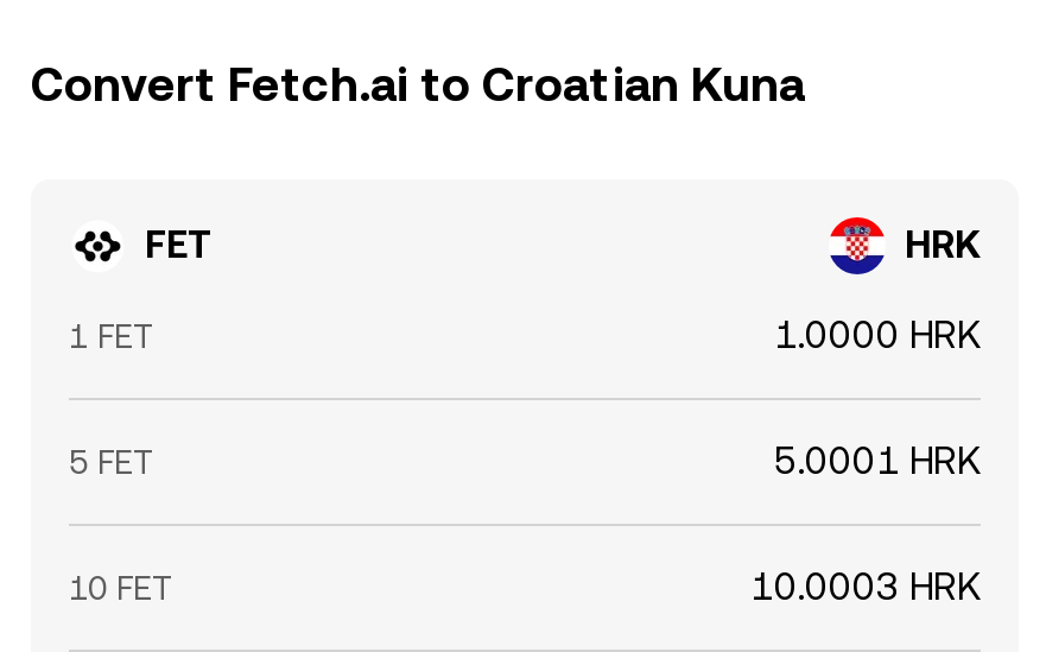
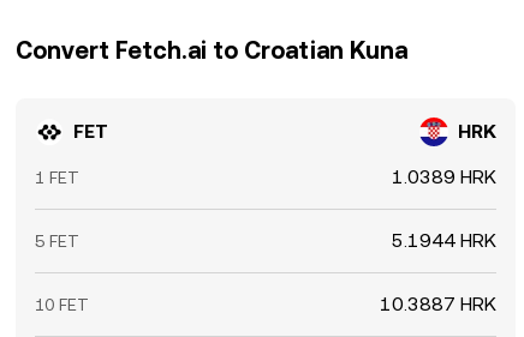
[774,312,981,357] 1.0000 HRK -> [392,166,496,188] 1.0389 HRK
[774,438,981,483] 5.0001 HRK -> [392,229,496,252] 5.1944 HRK
[750,564,981,609] 10.0003 HRK -> [380,293,496,315] 10.3887 HRK

